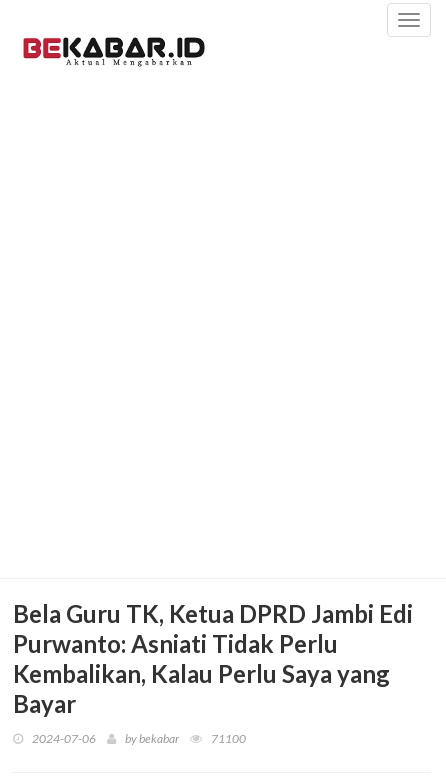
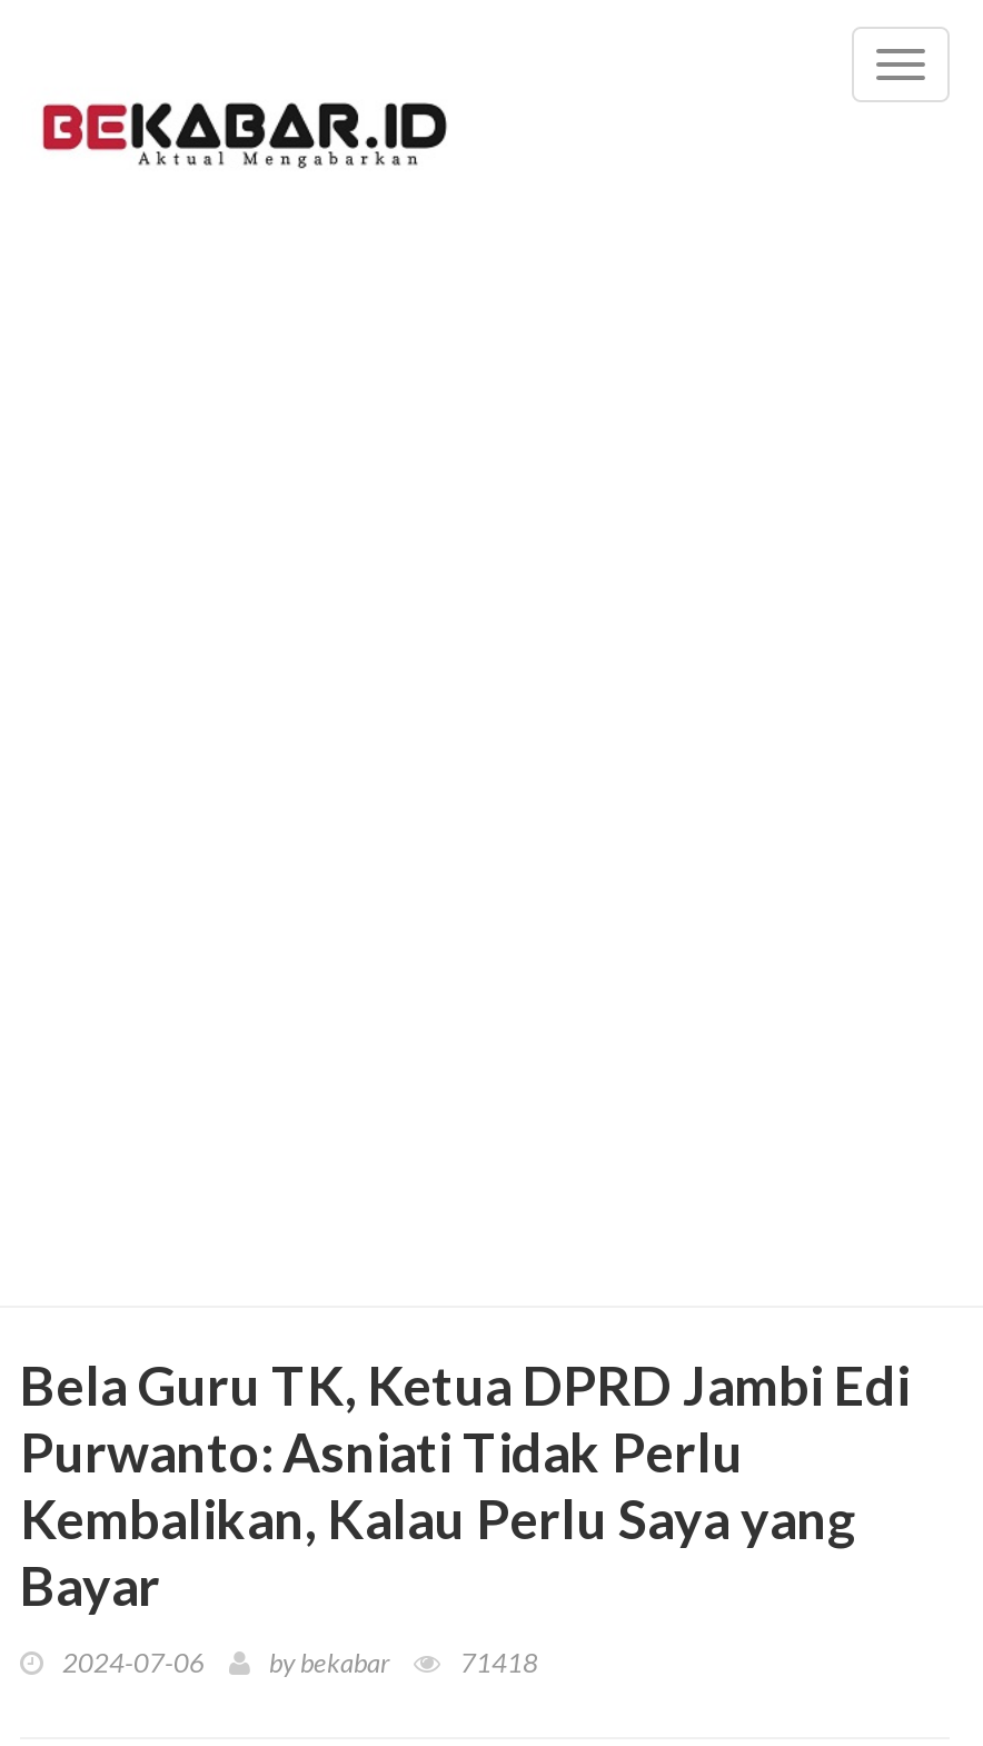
[211,731,246,746] 71100 -> [460,1645,538,1679] 71418

